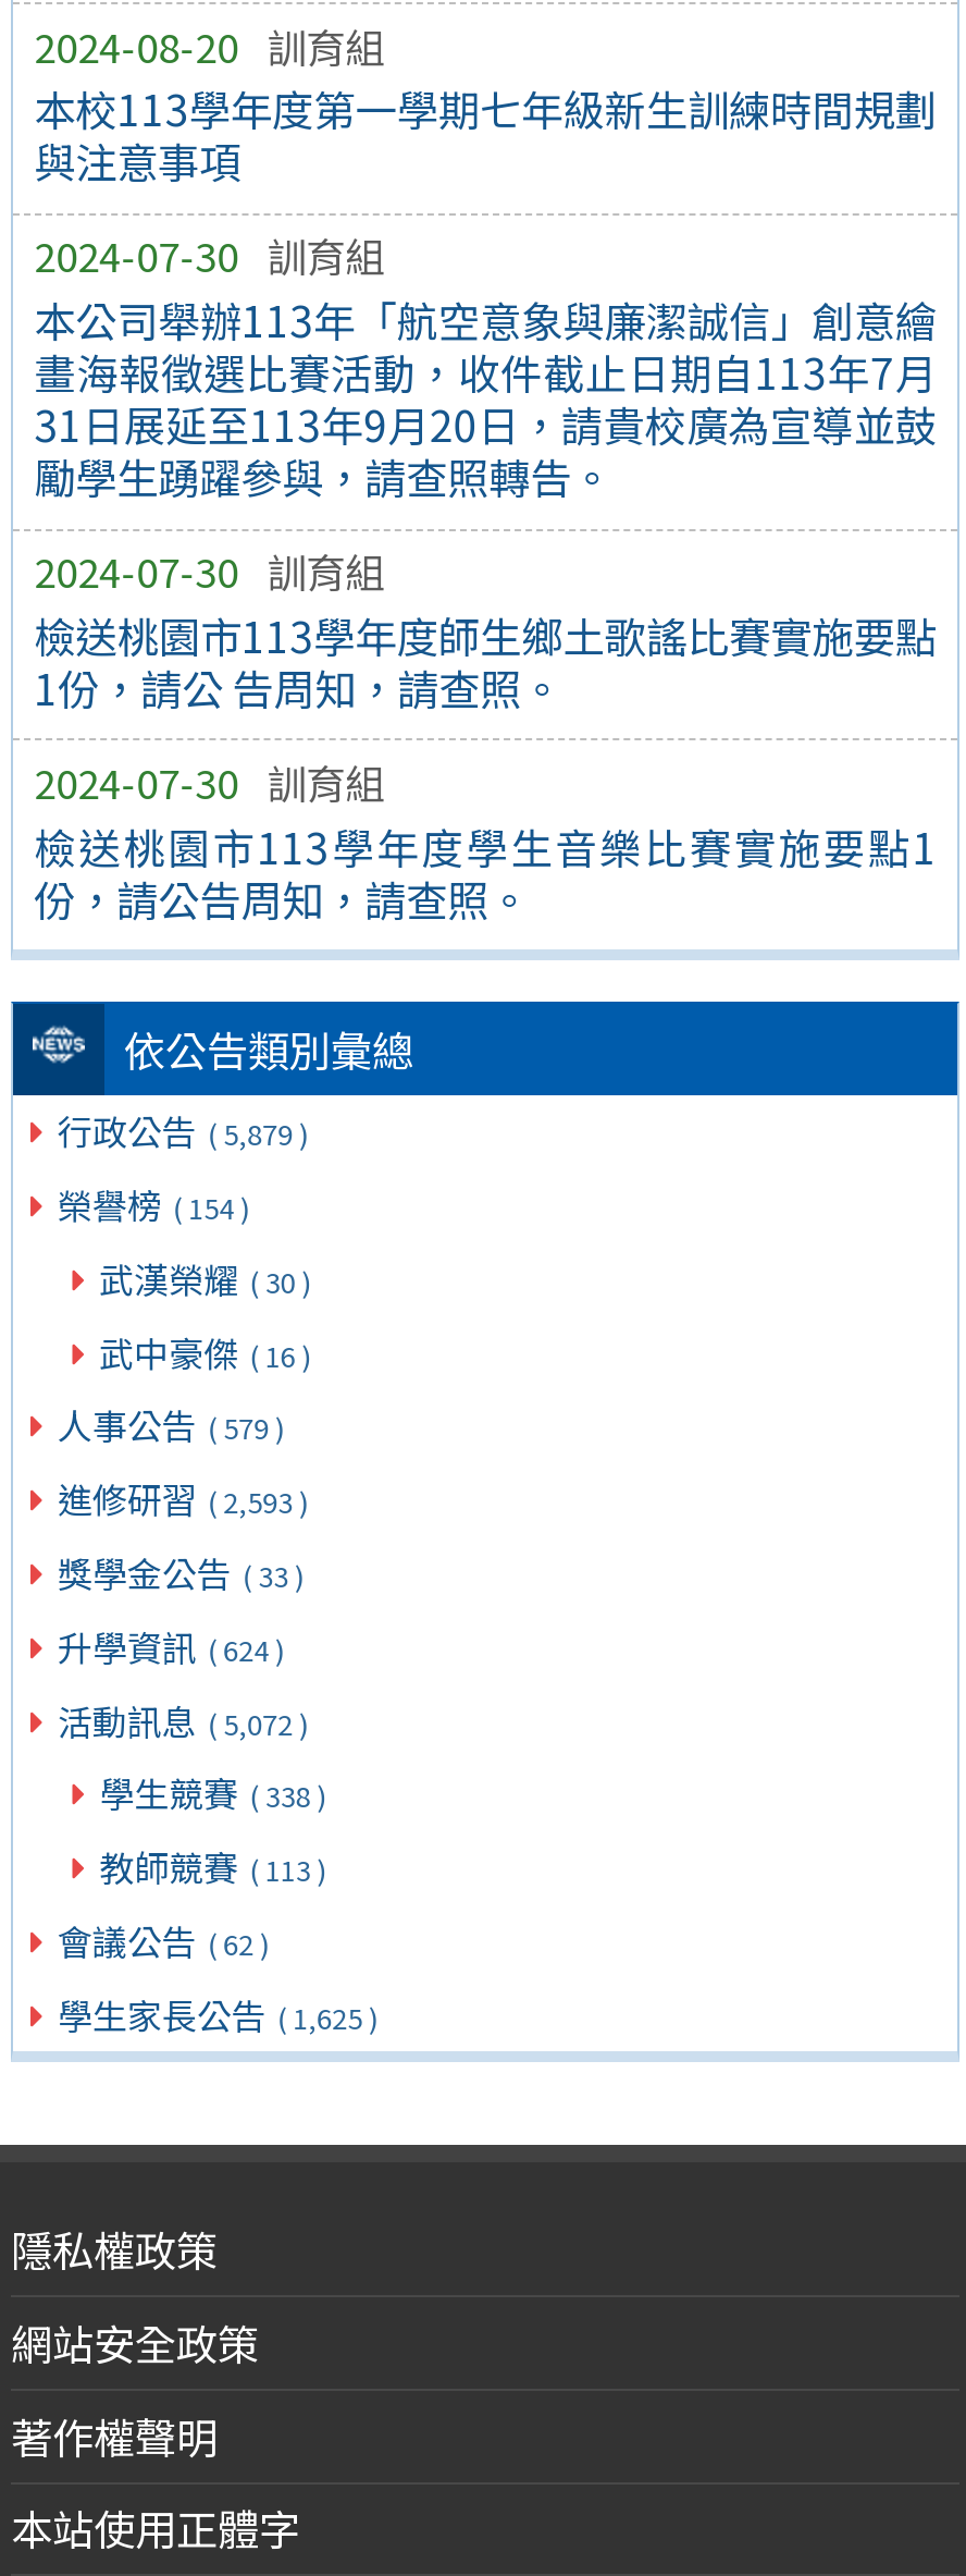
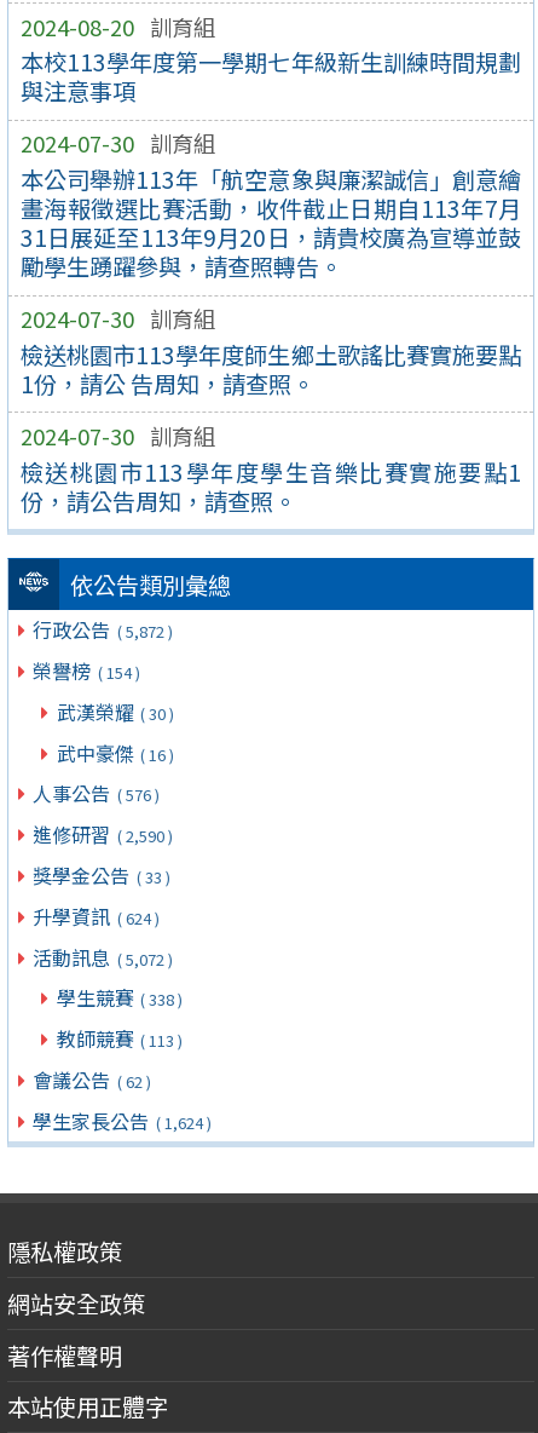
[57,1104,308,1157] 行政公告 ( 5,879 ) -> [33,615,173,644] 行政公告 ( 5,872 )
[57,1399,284,1451] 人事公告 ( 579 ) -> [33,779,159,808] 人事公告 ( 576 )
[57,1472,308,1525] 進修研習 ( 2,593 ) -> [33,820,173,849] 進修研習 ( 2,590 )
[57,1987,378,2039] 學生家長公告 ( 1,625 ) -> [33,1106,211,1135] 學生家長公告 ( 1,624 )

